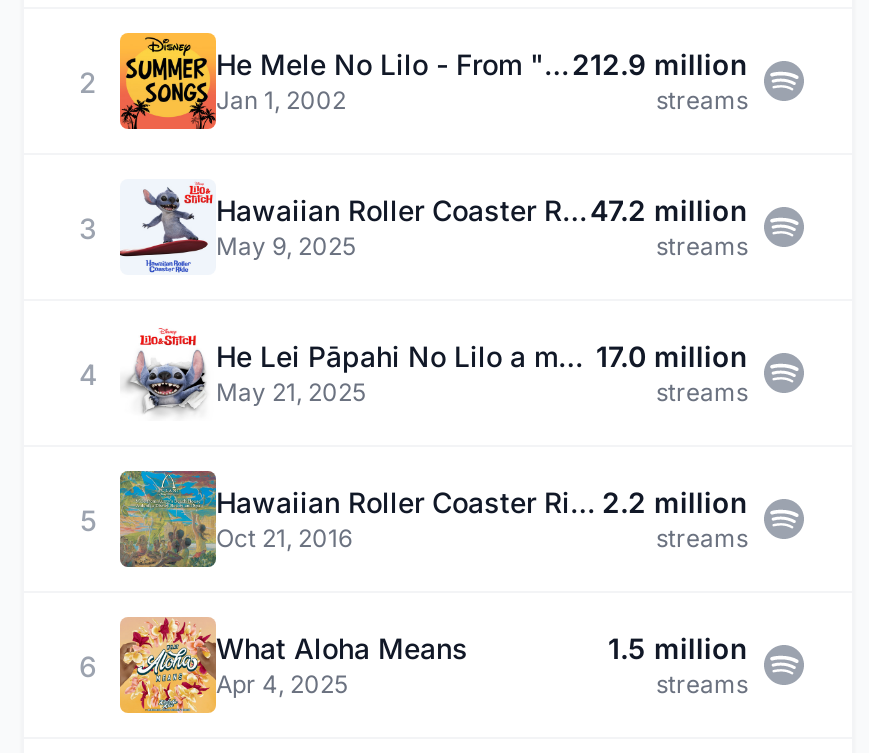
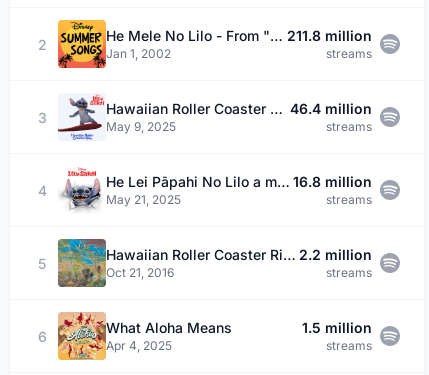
[572,48,748,82] 212.9 million -> [287,27,372,44] 211.8 million
[590,194,748,228] 47.2 million -> [290,100,372,117] 46.4 million
[596,340,748,374] 17.0 million -> [293,173,372,190] 16.8 million

